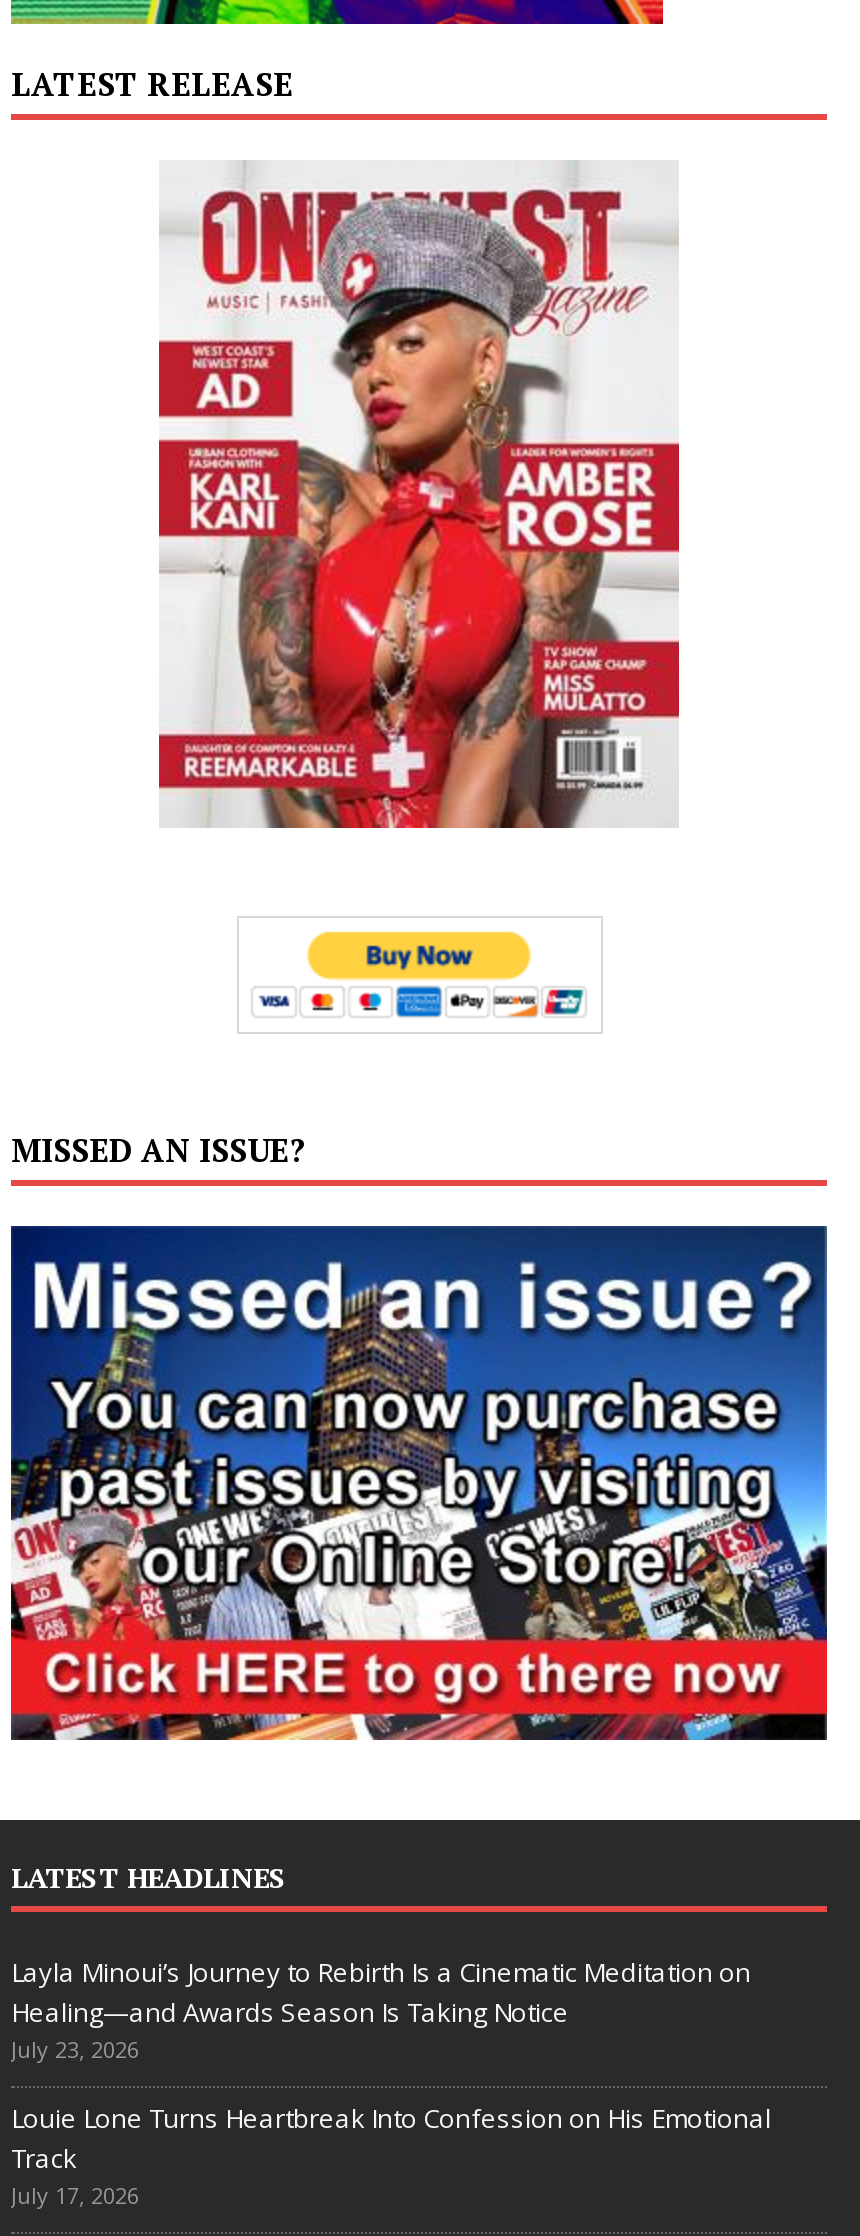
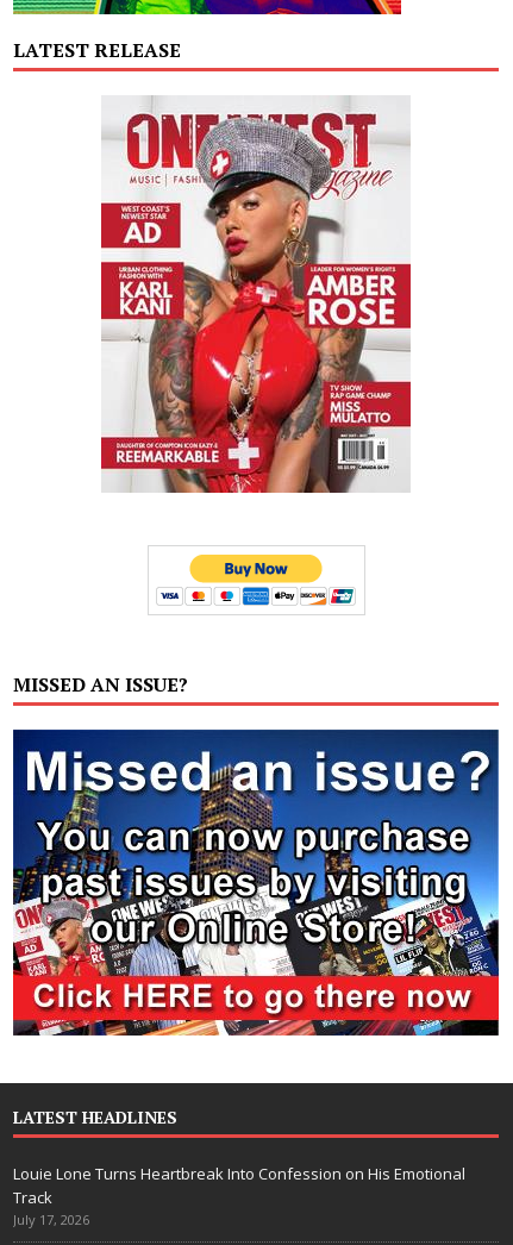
[11,1953,751,2063] Layla Minoui’s Journey to Rebirth Is a Cinematic Meditation on | Healing—and Awards Season Is Taking Notice | July 23, 2026 -> none

